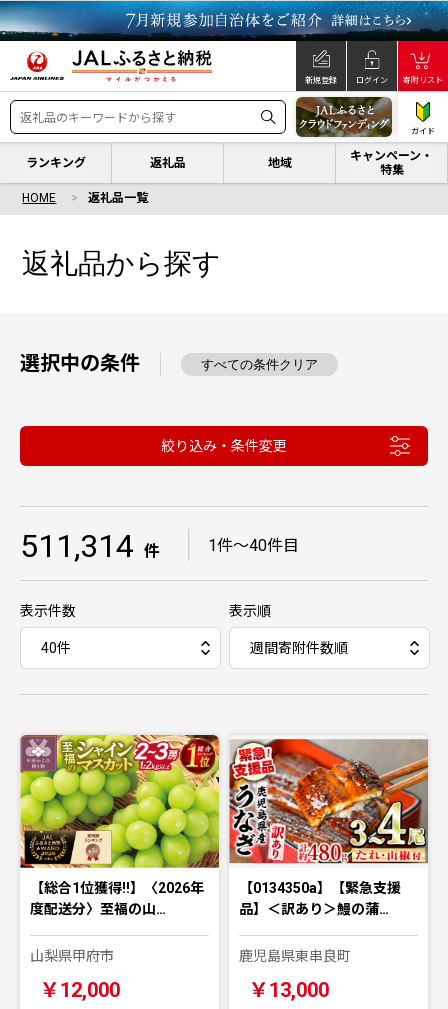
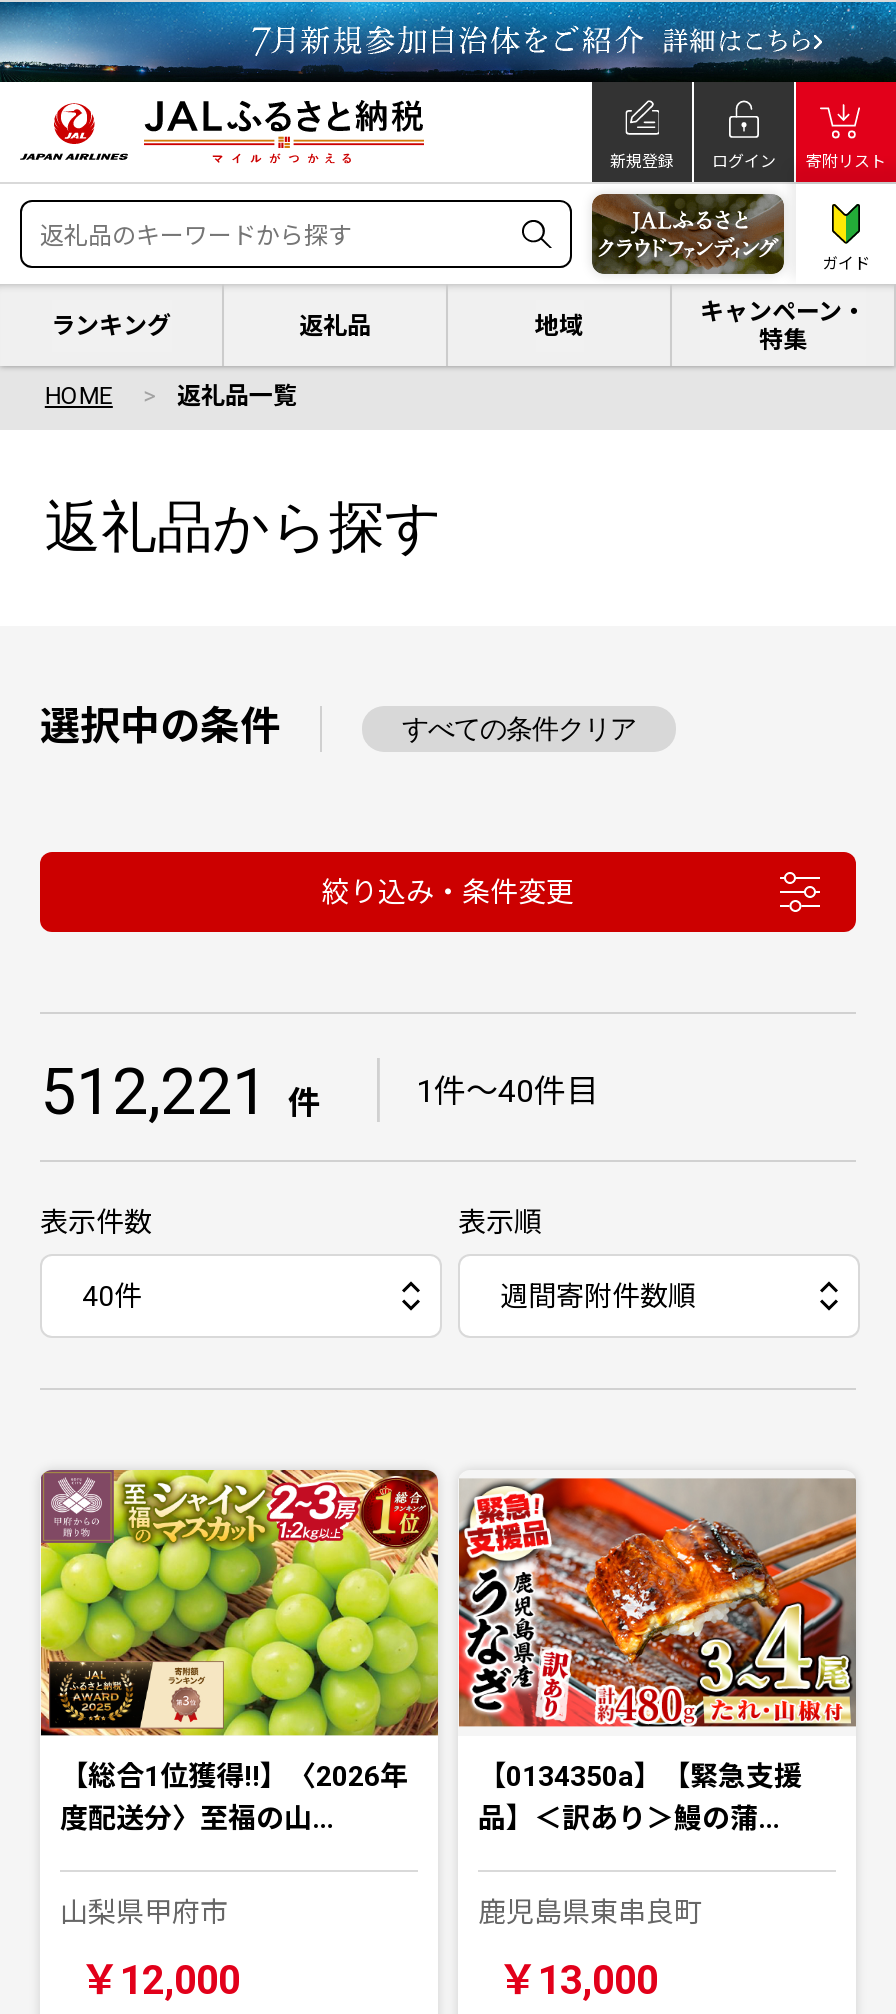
[20,527,299,565] 511,314 件 ｜ 1件〜40件目 -> [40,1054,598,1130] 512,221 件 ｜ 1件〜40件目

